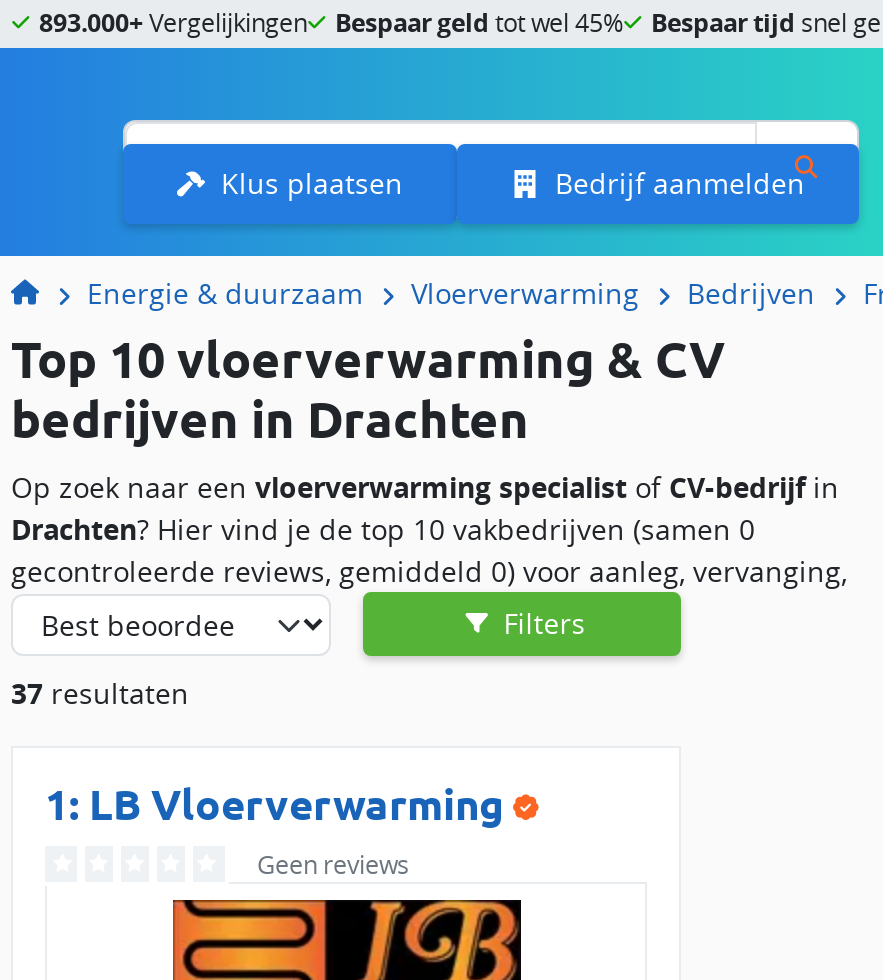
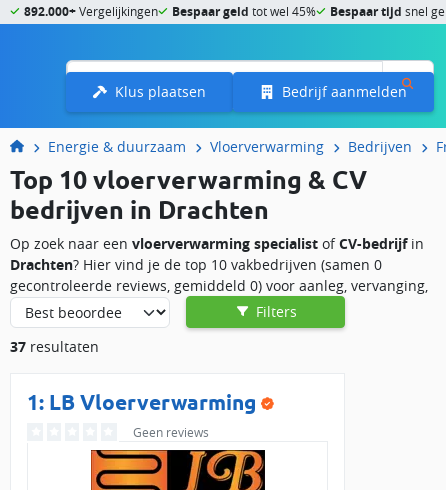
[39,6,307,40] 893.000+ Vergelijkingen -> [24,3,158,20] 892.000+ Vergelijkingen

